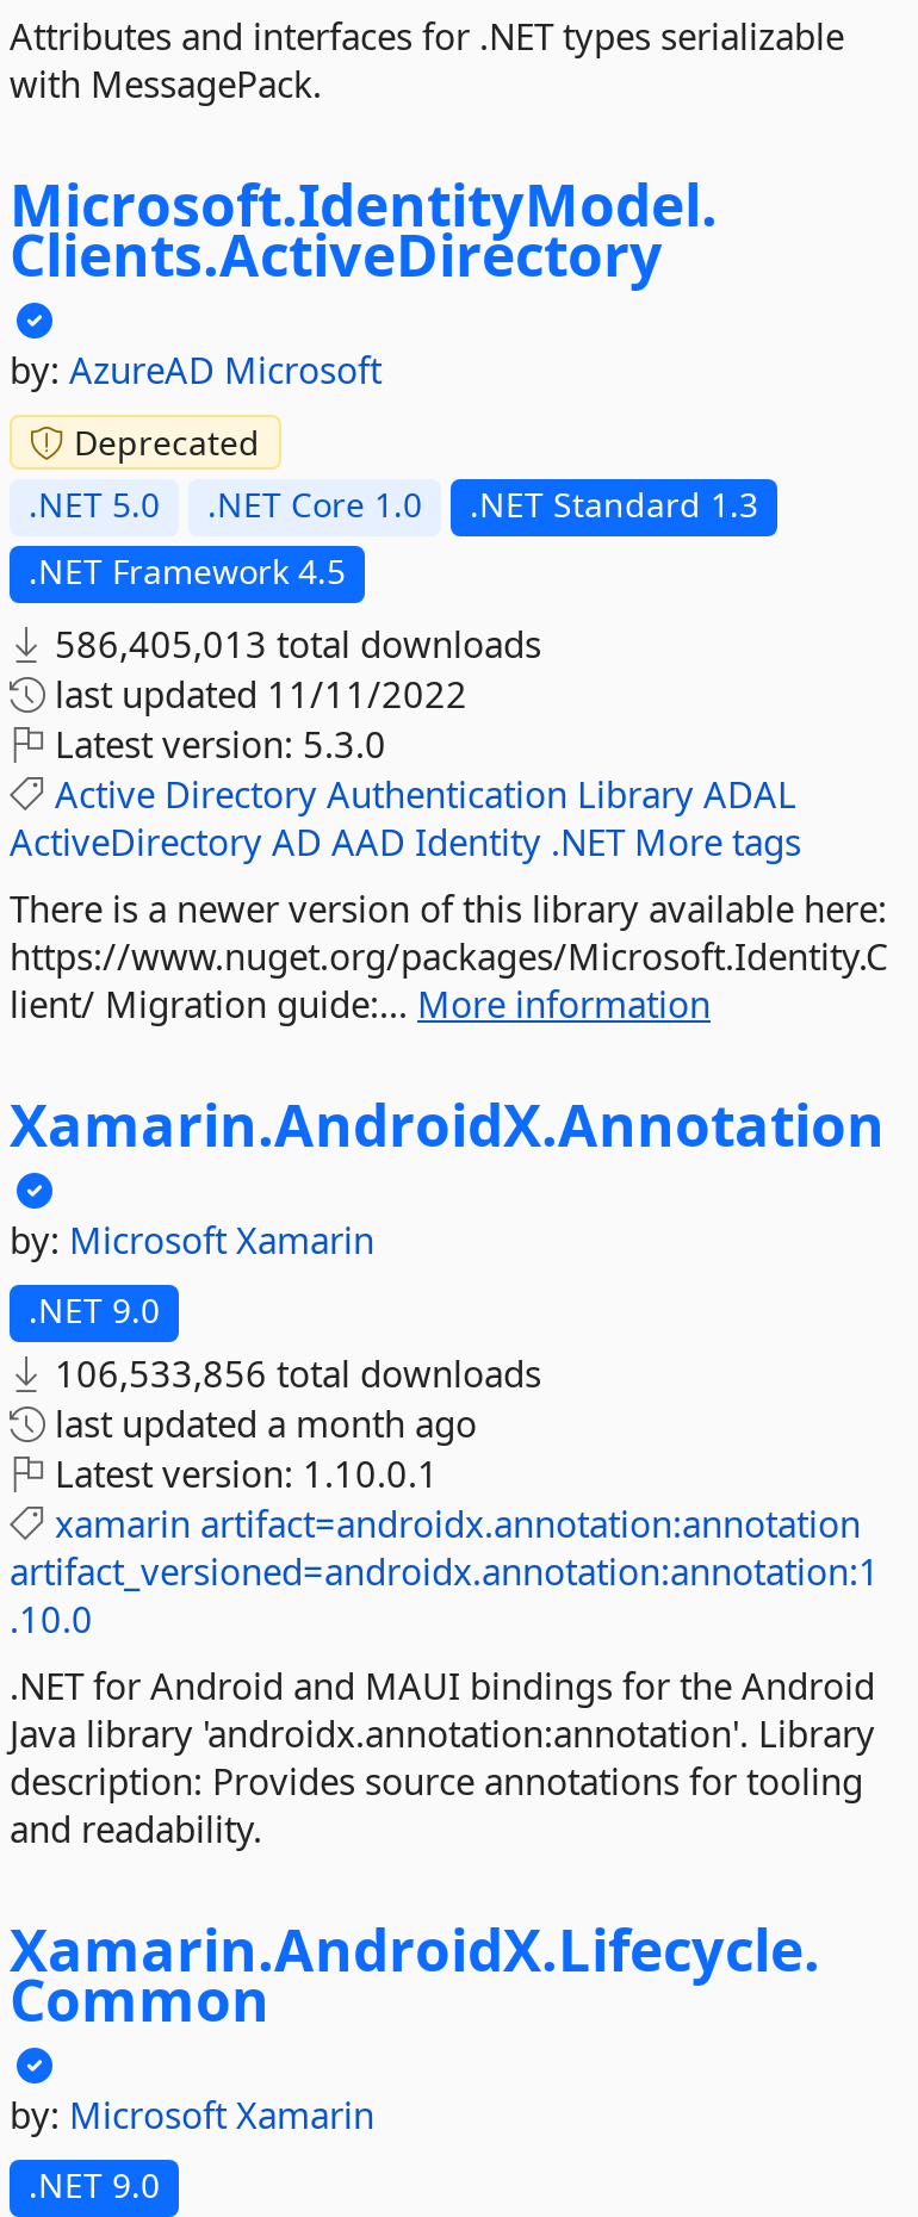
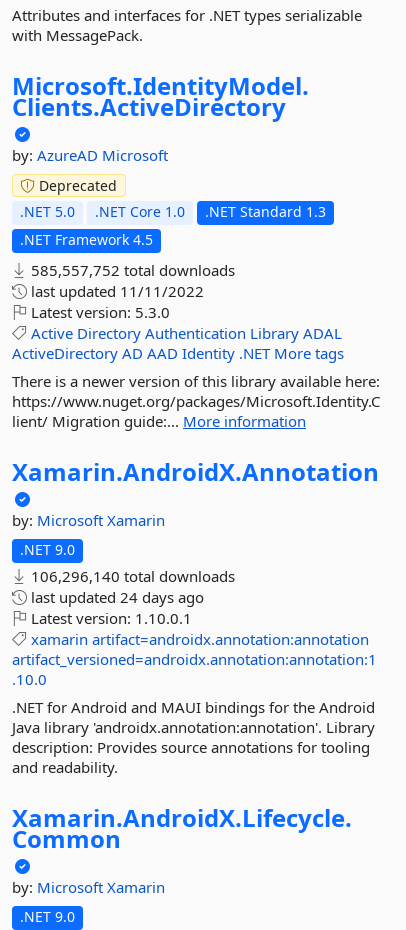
[45,620,541,667] 586,405,013 total downloads -> [27,260,235,280] 585,557,752 total downloads
[45,1349,541,1397] 106,533,856 total downloads -> [27,566,235,586] 106,296,140 total downloads
[45,1399,477,1447] last updated a month ago -> [27,587,204,607] last updated 24 days ago

